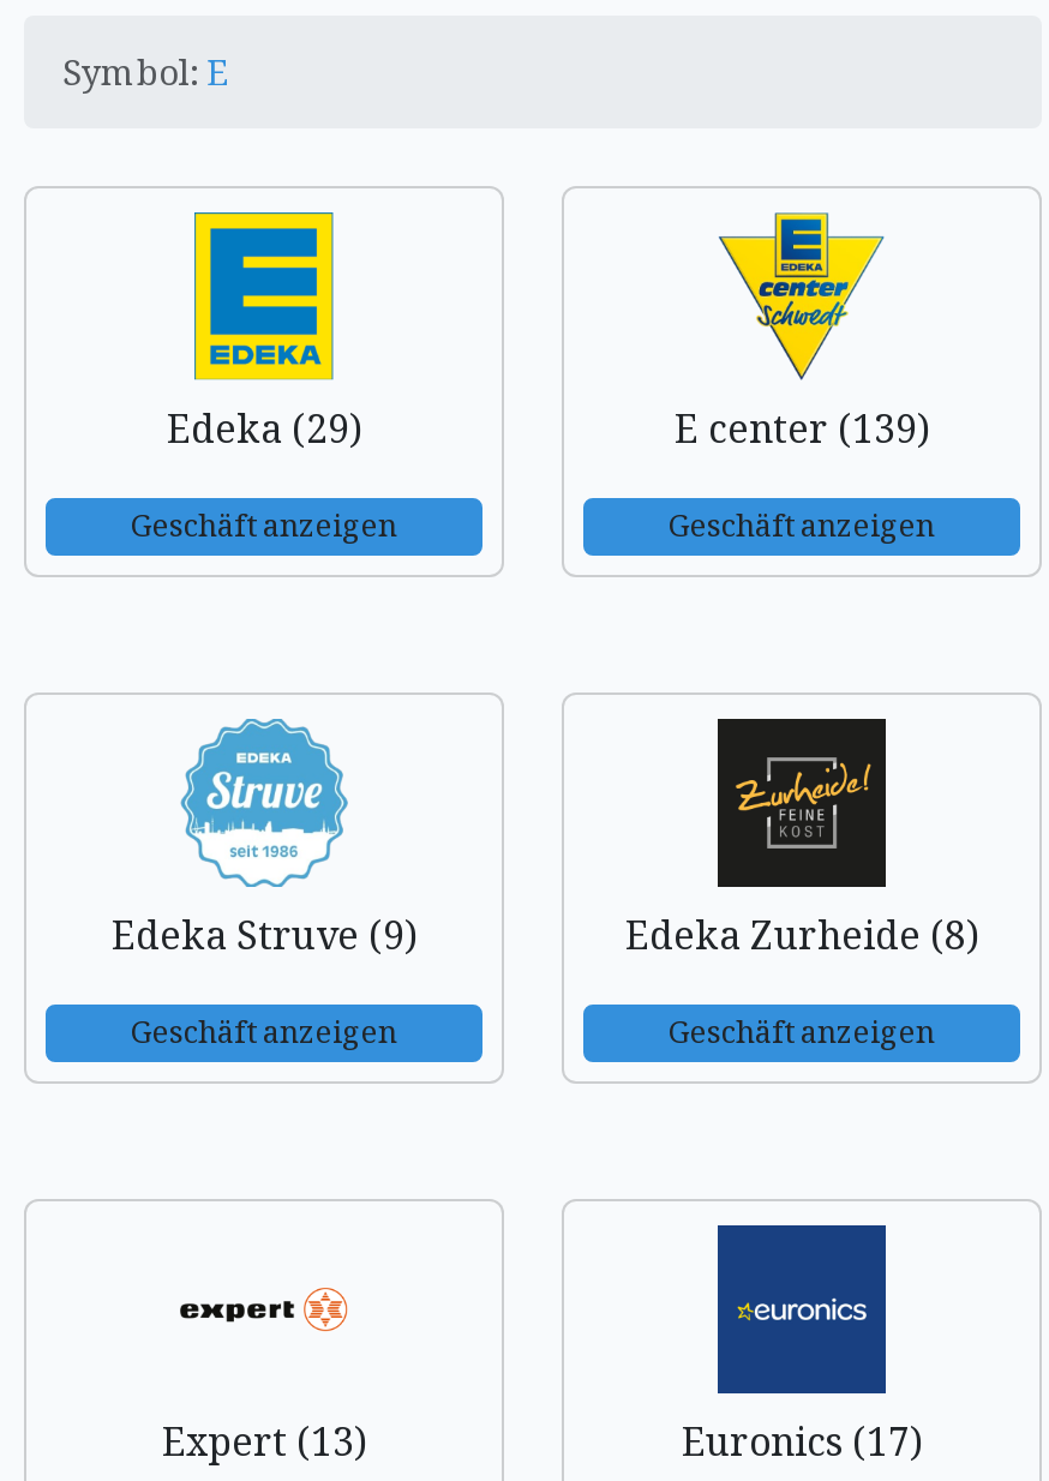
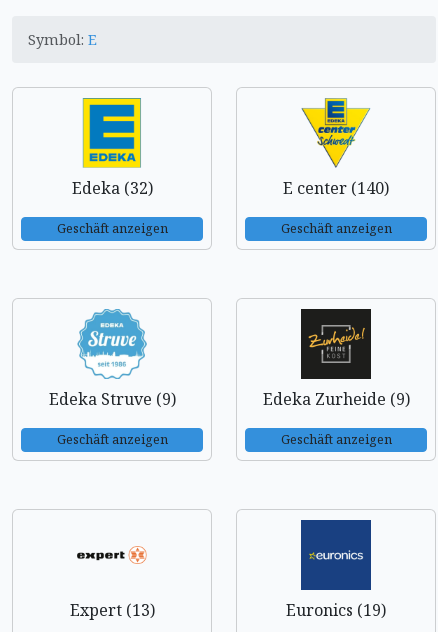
[167,402,361,455] Edeka (29) -> [71,177,152,199] Edeka (32)
[675,402,929,455] E center (139) -> [283,177,389,199] E center (140)
[625,909,978,961] Edeka Zurheide (8) -> [262,388,409,410] Edeka Zurheide (9)
[682,1415,922,1468] Euronics (17) -> [286,599,386,621] Euronics (19)

